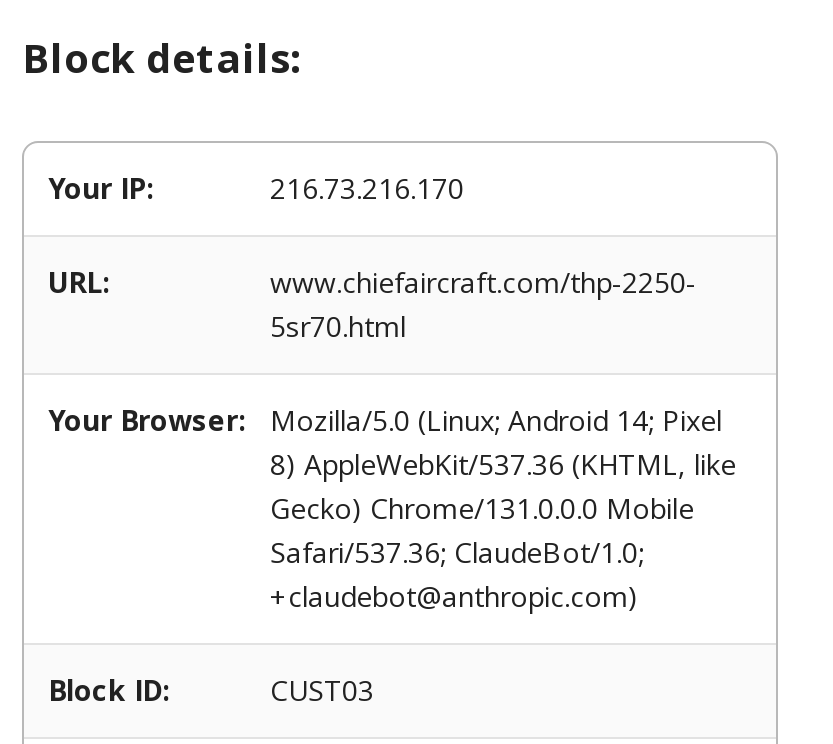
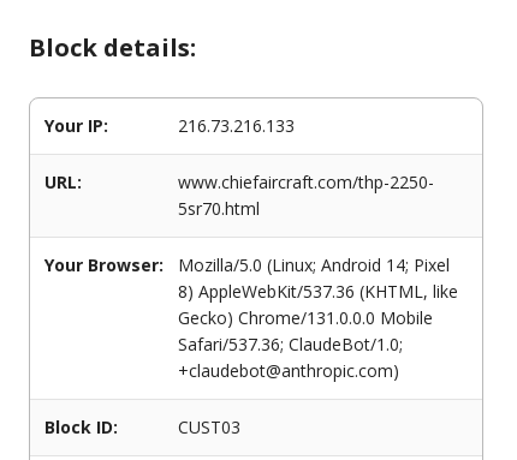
[270,169,464,207] 216.73.216.170 -> [178,114,295,137] 216.73.216.133

